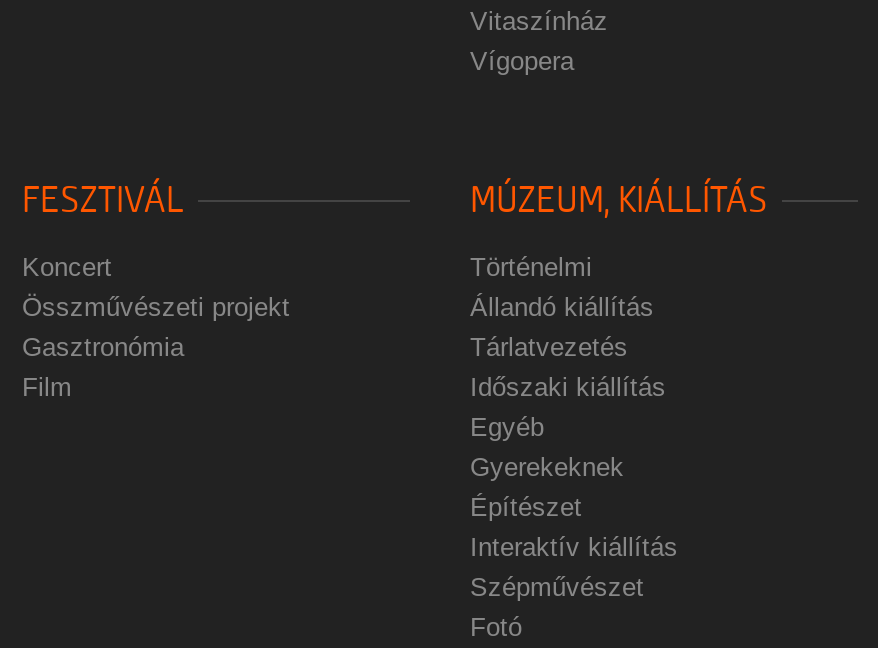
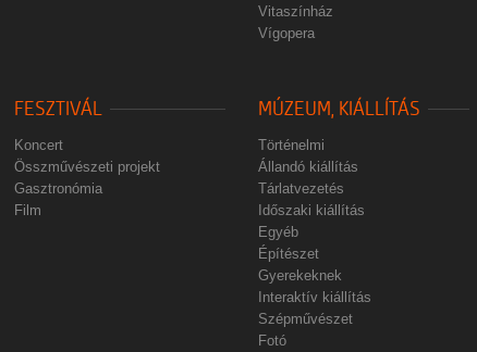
moved [470,453,624,483] -> [258,268,342,284]: Gyerekeknek
moved [470,493,582,523] -> [258,246,319,262]: Építészet

